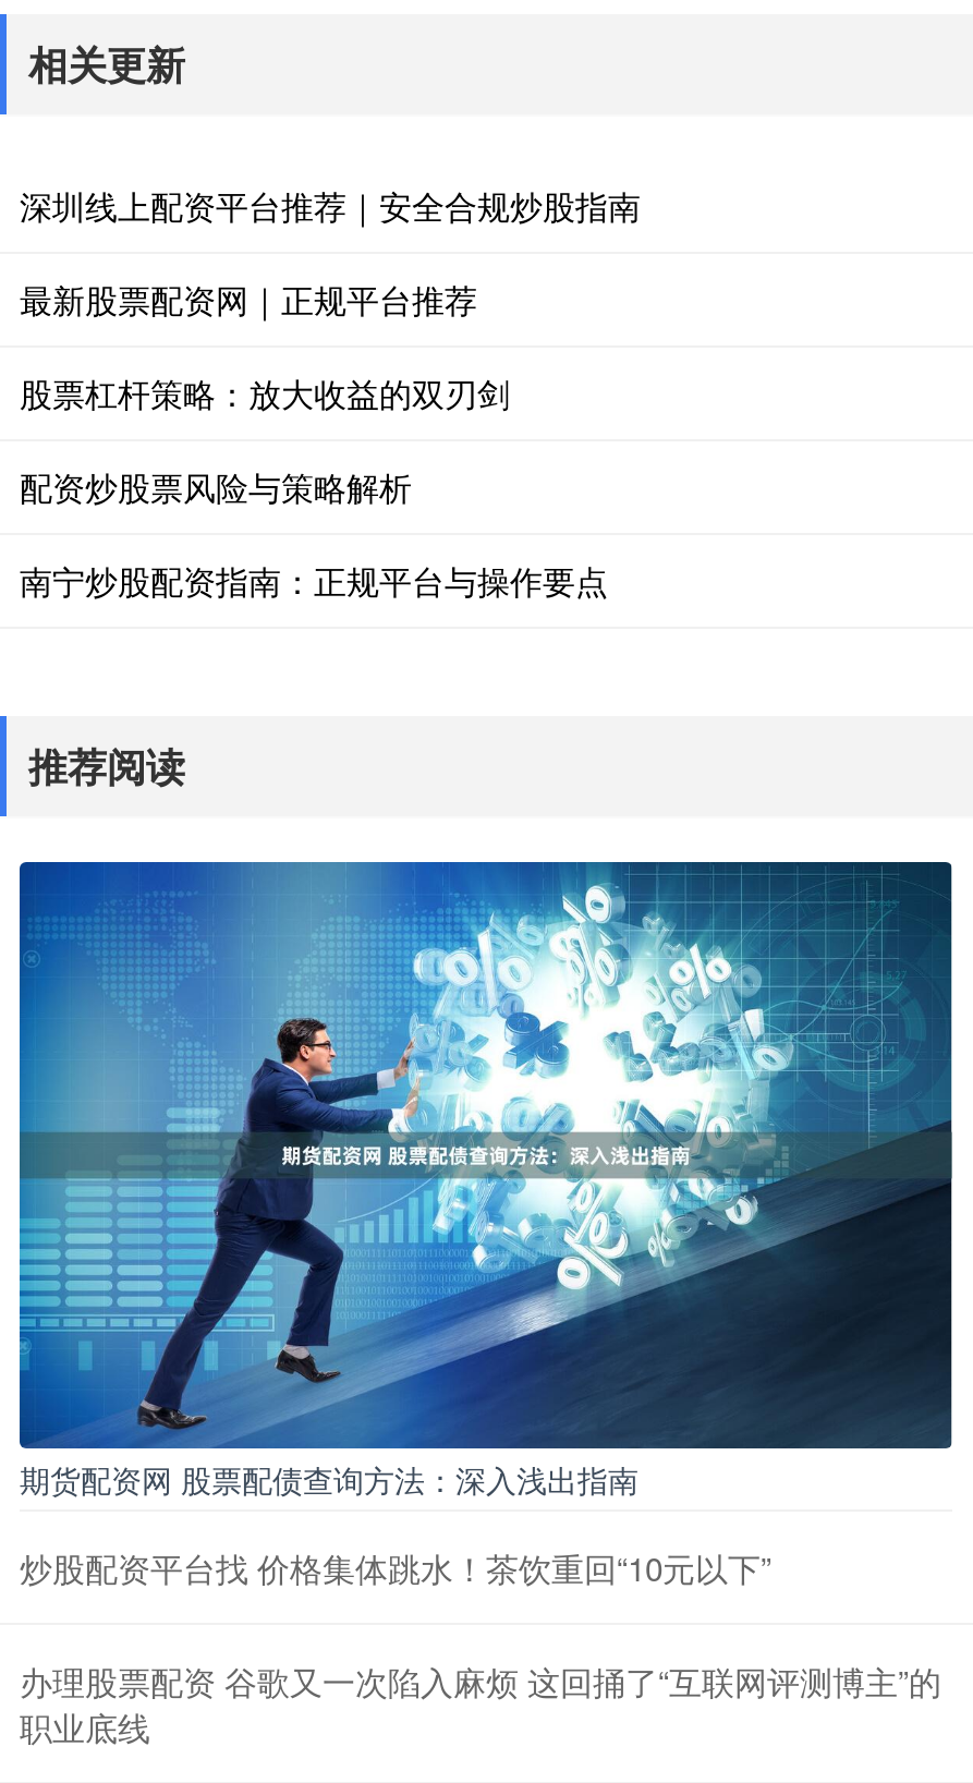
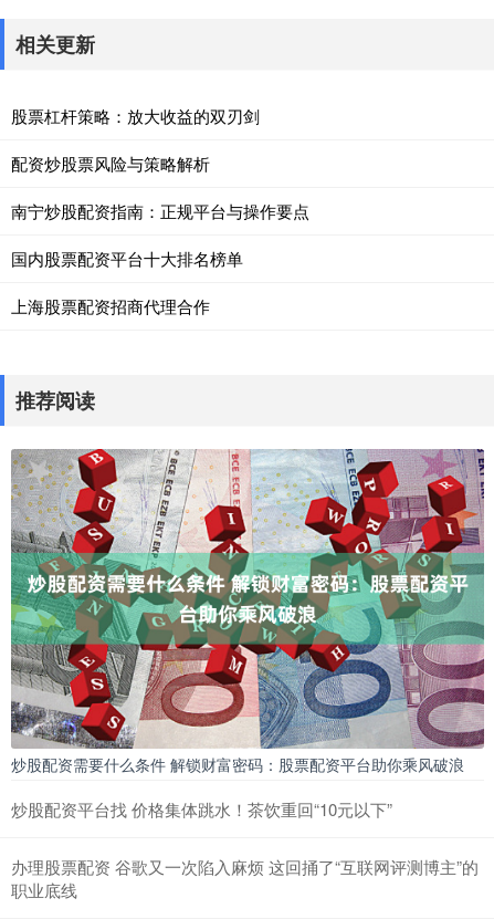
[20,182,641,322] 深圳线上配资平台推荐｜安全合规炒股指南 | 最新股票配资网｜正规平台推荐 -> none
moved [20,369,608,603] -> [11,104,309,222]: 股票杠杆策略：放大收益的双刃剑 | 配资炒股票风险与策略解析 | 南宁炒股配资指南：正规平台与操作要点
none -> [11,247,243,317] 国内股票配资平台十大排名榜单 | 上海股票配资招商代理合作
[17,860,952,1500] [image] | 期货配资网 股票配债查询方法：深入浅出指南 -> [10,448,484,776] [image] | 炒股配资需要什么条件 解锁财富密码：股票配资平台助你乘风破浪

